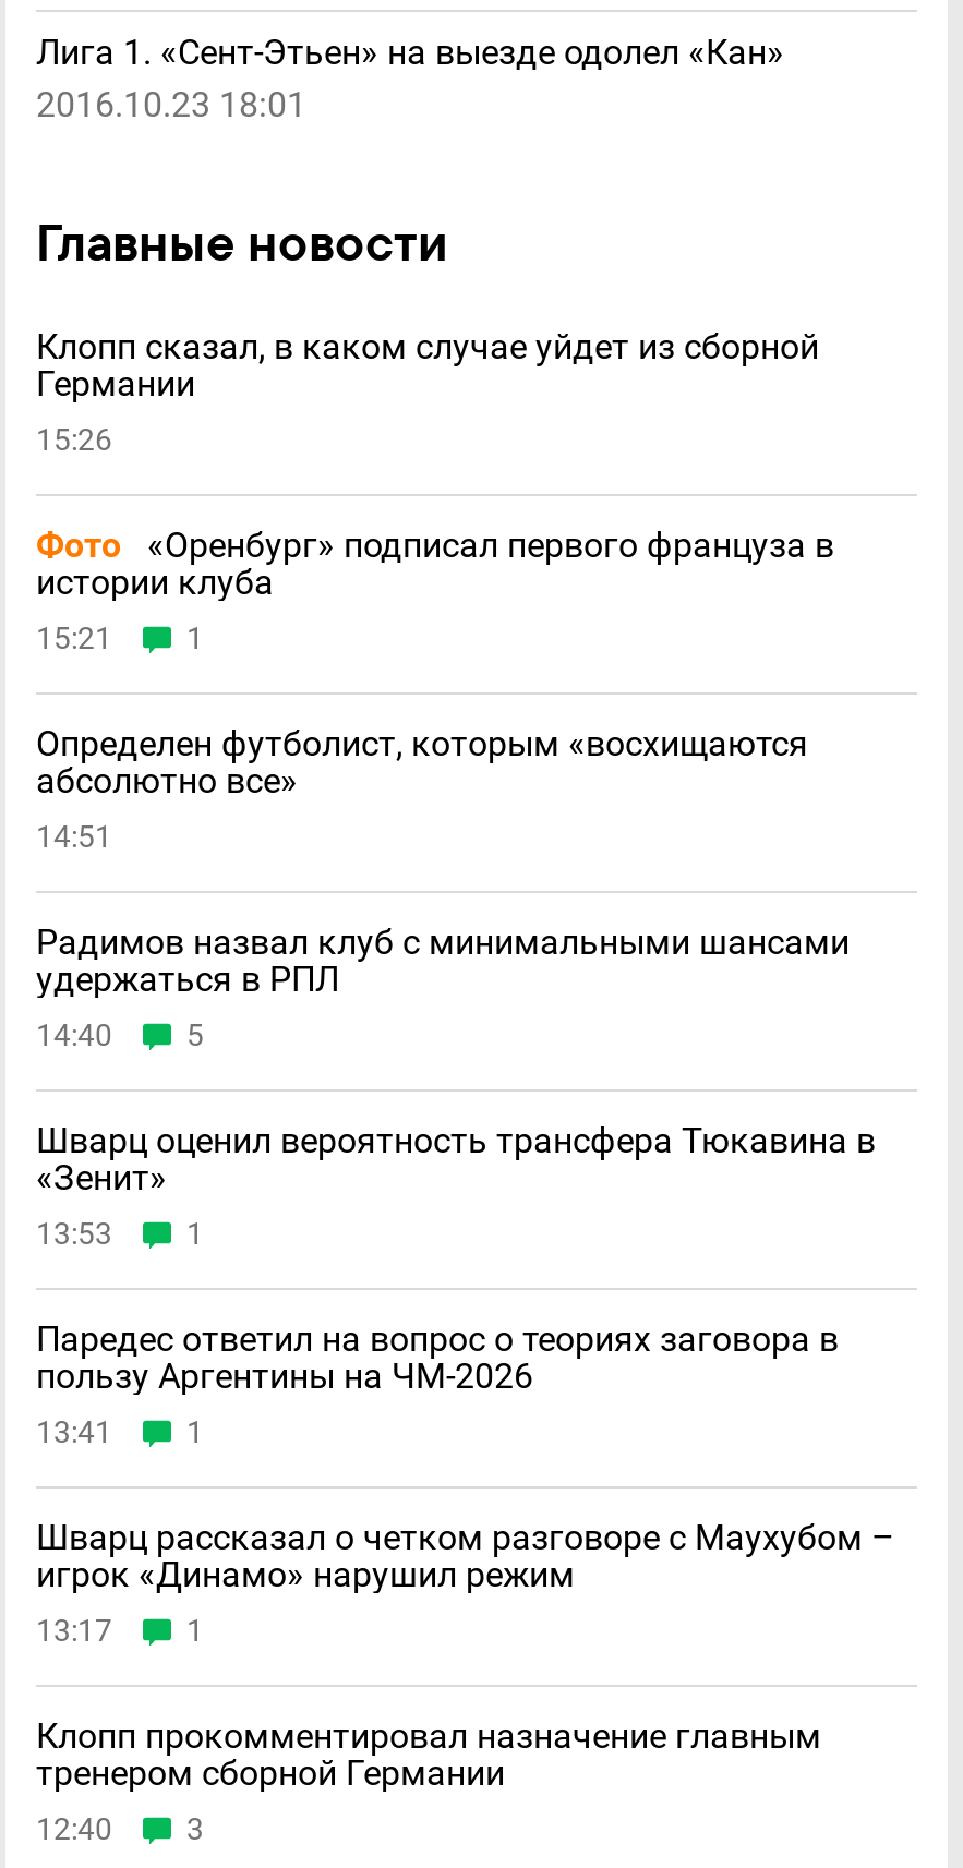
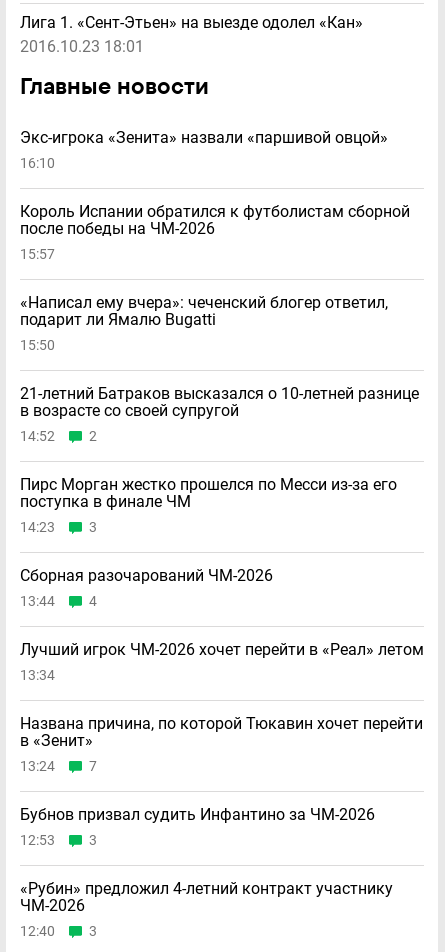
moved [36,210,448,278] -> [20,71,209,102]: Главные новости
[36,326,895,1794] Клопп сказал, в каком случае уйдет из сборной | Германии | 15:26 | Фото | «Оренбург» подписал первого француза в | истории клуба | 15:21 | 1 | Определен футболист, которым «восхищаются | абсолютно все» | 14:51 | Радимов назвал клуб с минимальными шансами | удержаться в РПЛ | 14:40 | 5 | Шварц оценил вероятность трансфера Тюкавина в | «Зенит» | 13:53 | 1 | Паредес ответил на вопрос о теориях заговора в | пользу Аргентины на ЧМ-2026 | 13:41 | 1 | Шварц рассказал о четком разговоре с Маухубом – | игрок «Динамо» нарушил режим | 13:17 | 1 | Клопп прокомментировал назначение главным | тренером сборной Германии -> [20,128,424,915] Экс-игрока «Зенита» назвали «паршивой овцой» | 16:10 | Король Испании обратился к футболистам сборной | после победы на ЧМ-2026 | 15:57 | «Написал ему вчера»: чеченский блогер ответил, | подарит ли Ямалю Bugatti | 15:50 | 21-летний Батраков высказался о 10-летней разнице | в возрасте со своей супругой | 14:52 | 2 | Пирс Морган жестко прошелся по Месси из-за его | поступка в финале ЧМ | 14:23 | 3 | Сборная разочарований ЧМ-2026 | 13:44 | 4 | Лучший игрок ЧМ-2026 хочет перейти в «Реал» летом | 13:34 | Названа причина, по которой Тюкавин хочет перейти | в «Зенит» | 13:24 | 7 | Бубнов призвал судить Инфантино за ЧМ-2026 | 12:53 | 3 | «Рубин» предложил 4-летний контракт участнику | ЧМ-2026

